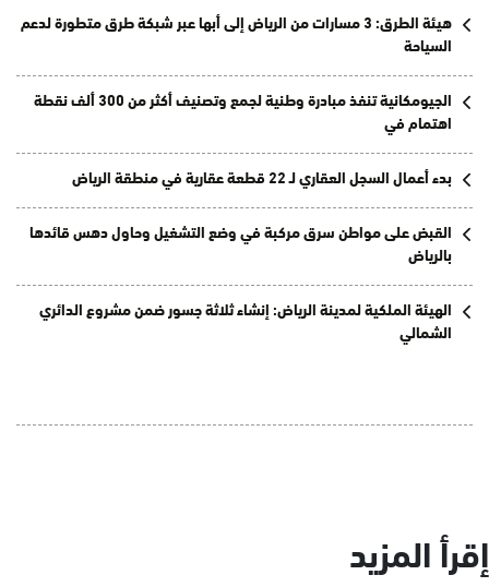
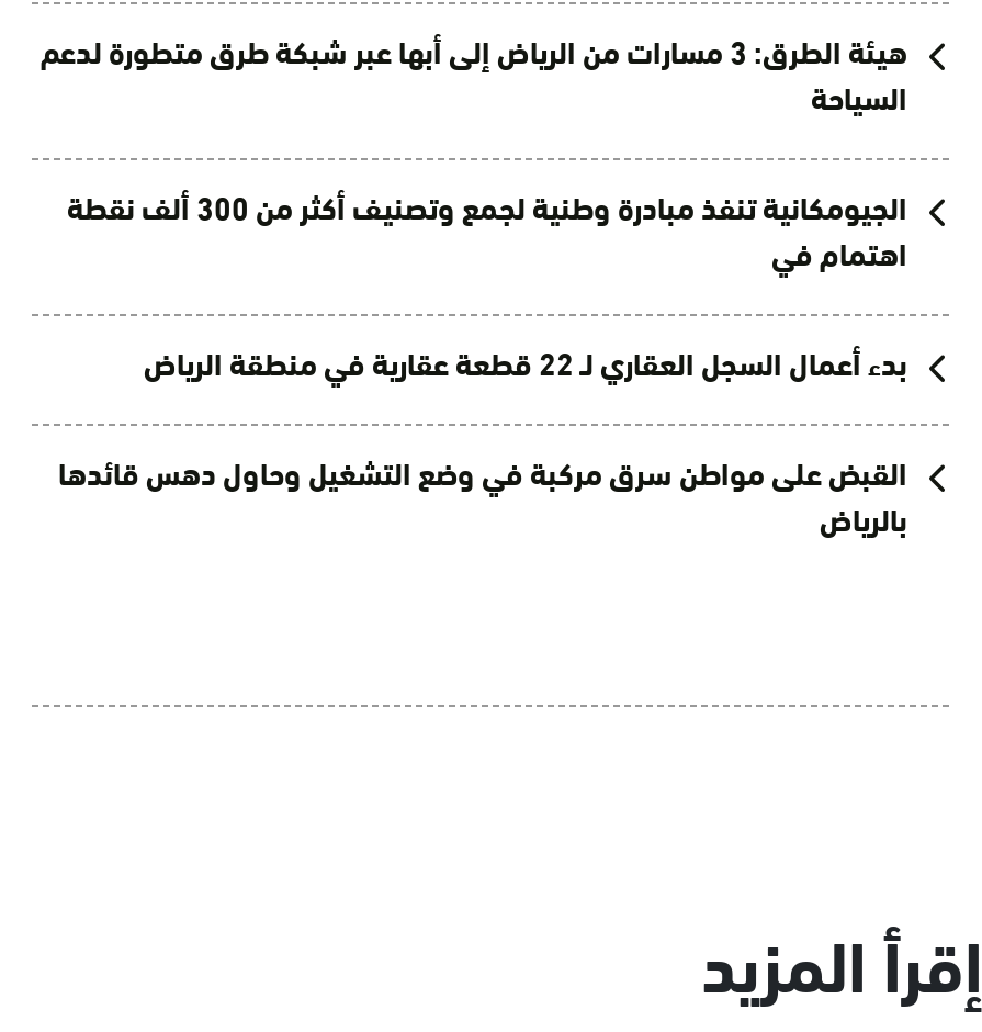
[39,296,452,342] الهيئة الملكية لمدينة الرياض: إنشاء ثلاثة جسور ضمن مشروع الدائري | الشمالي -> none

